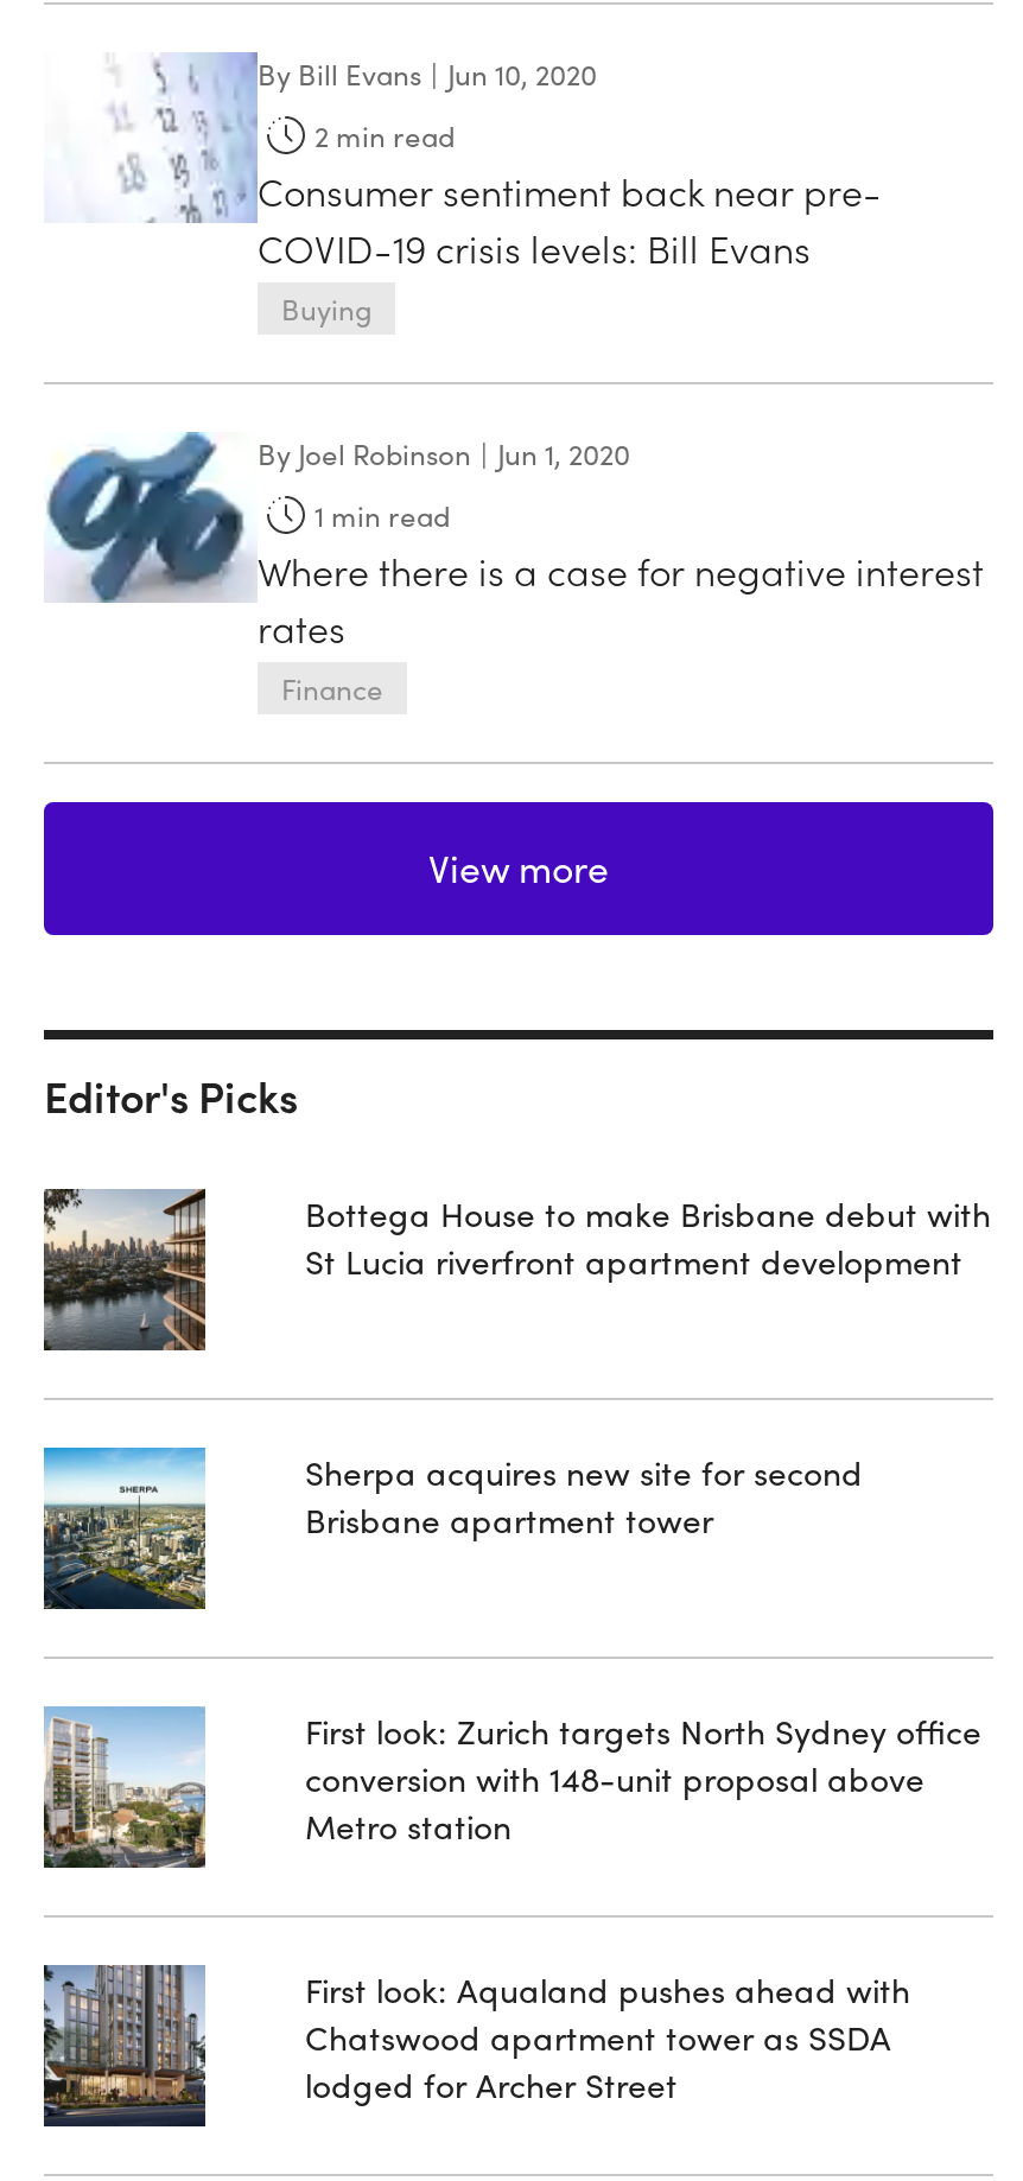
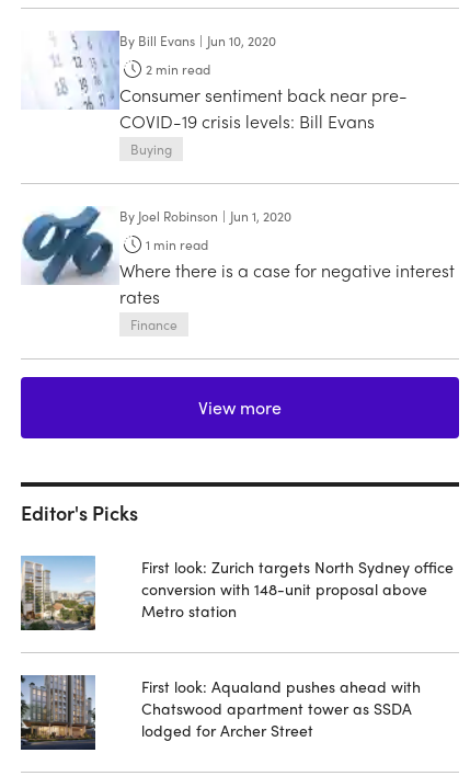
[42,1187,208,1350] [image] -> none
[305,1189,991,1284] Bottega House to make Brisbane debut with | St Lucia riverfront apartment development -> none
[42,1445,205,1609] [image] -> none
[305,1448,863,1543] Sherpa acquires new site for second | Brisbane apartment tower -> none

